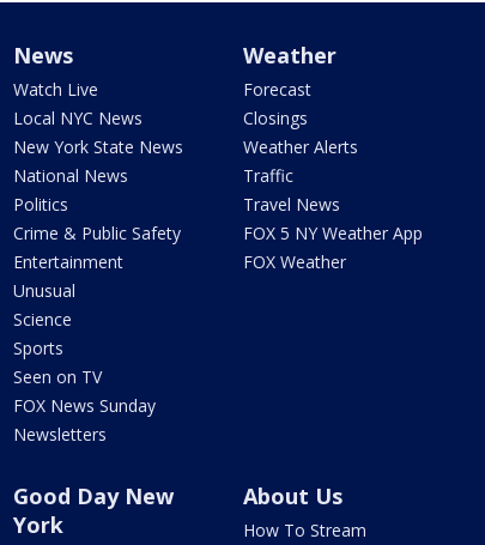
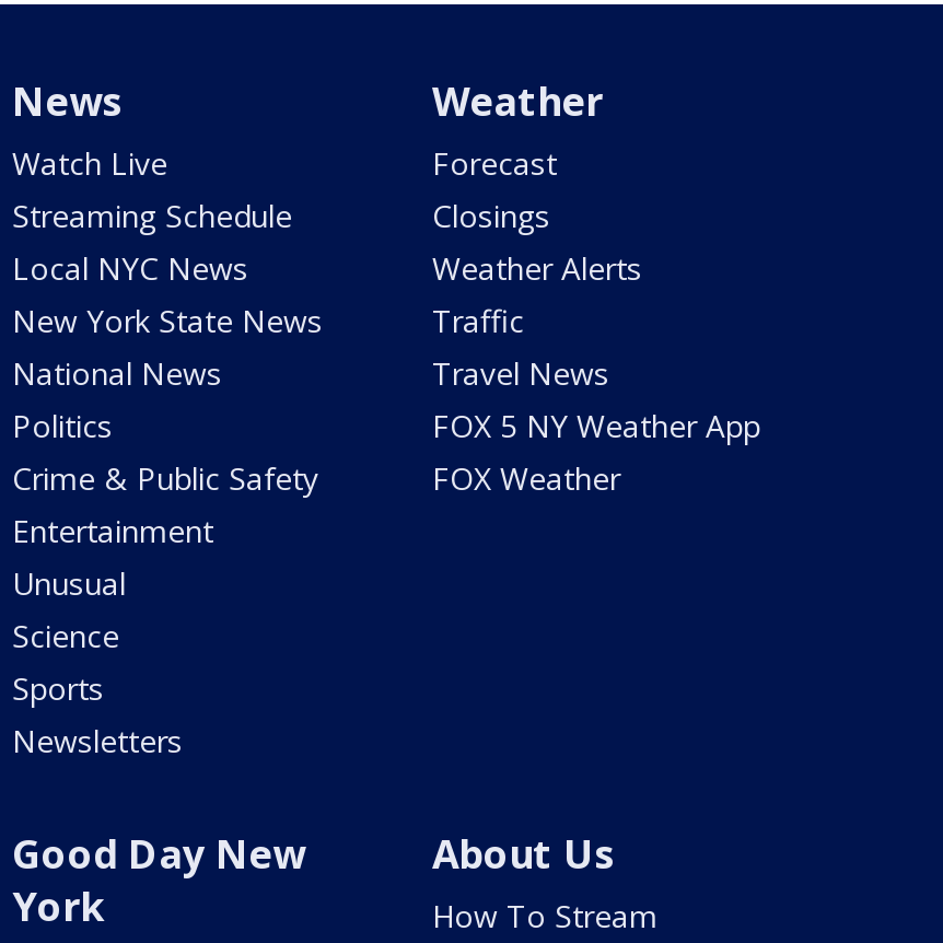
moved [13,107,183,360] -> [12,248,323,709]: Local NYC News | New York State News | National News | ... | Science | Sports
none -> [12,195,292,237] Streaming Schedule
[13,366,156,417] Seen on TV | FOX News Sunday -> none

